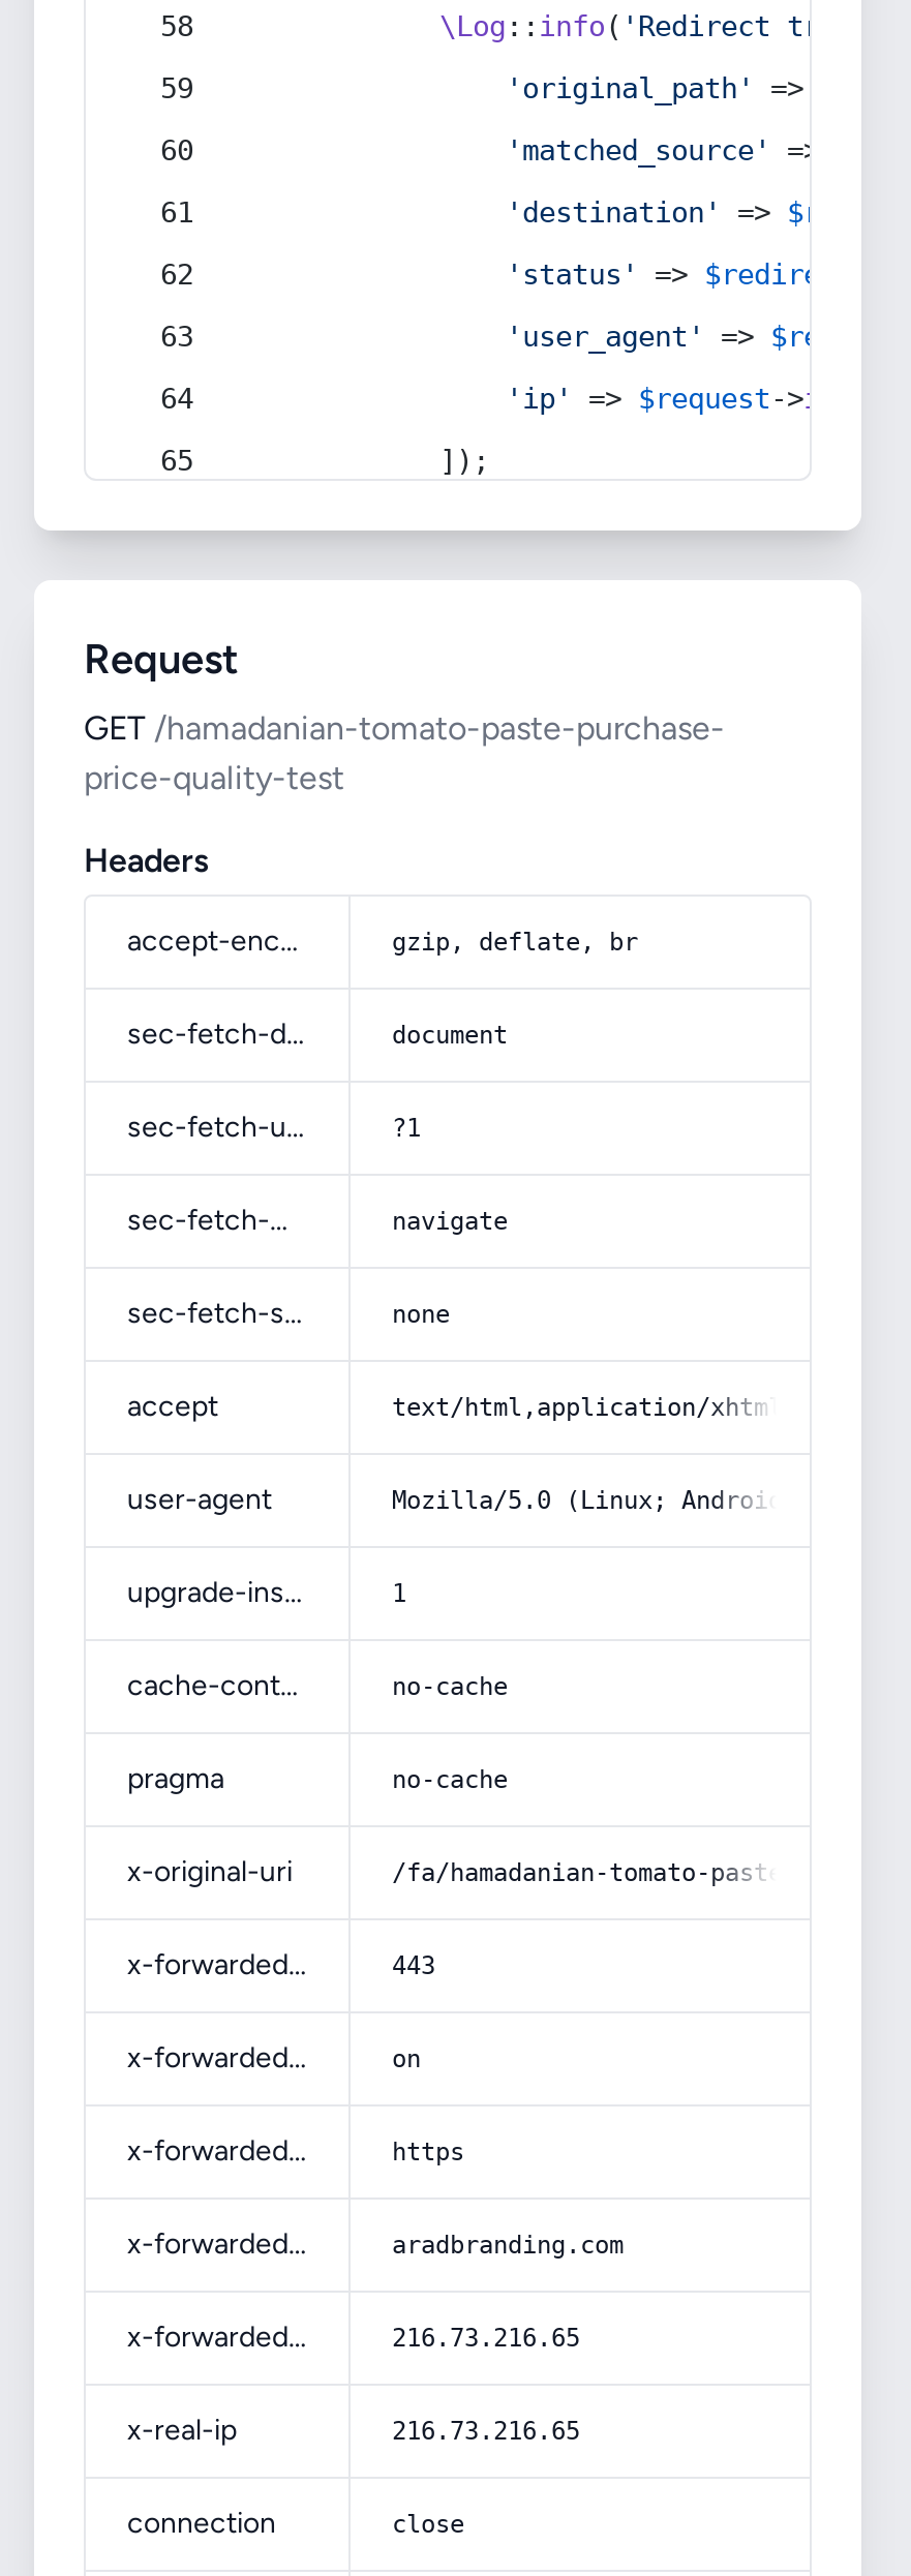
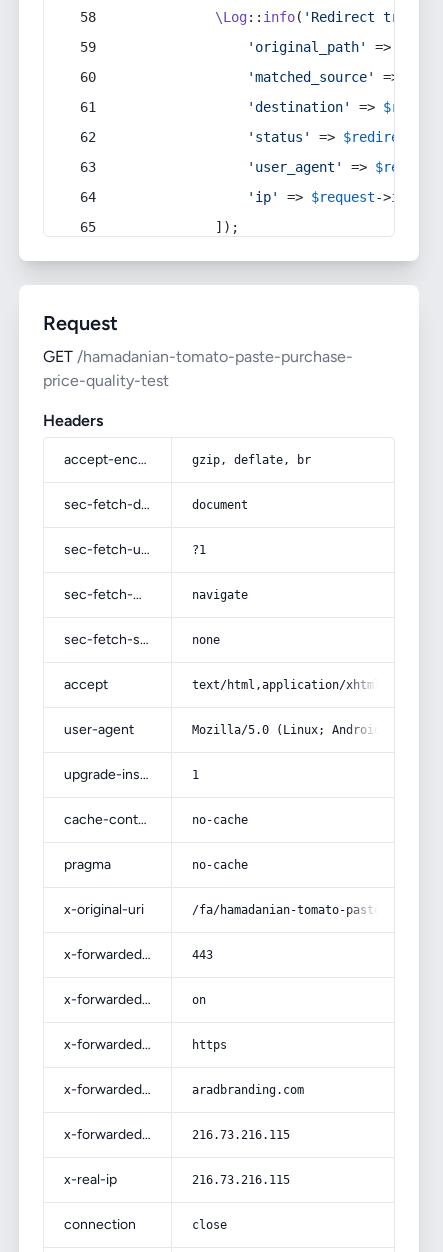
[392,2324,580,2353] 216.73.216.65 -> [192,1128,290,1142] 216.73.216.115
[392,2417,580,2446] 216.73.216.65 -> [192,1173,290,1187] 216.73.216.115

